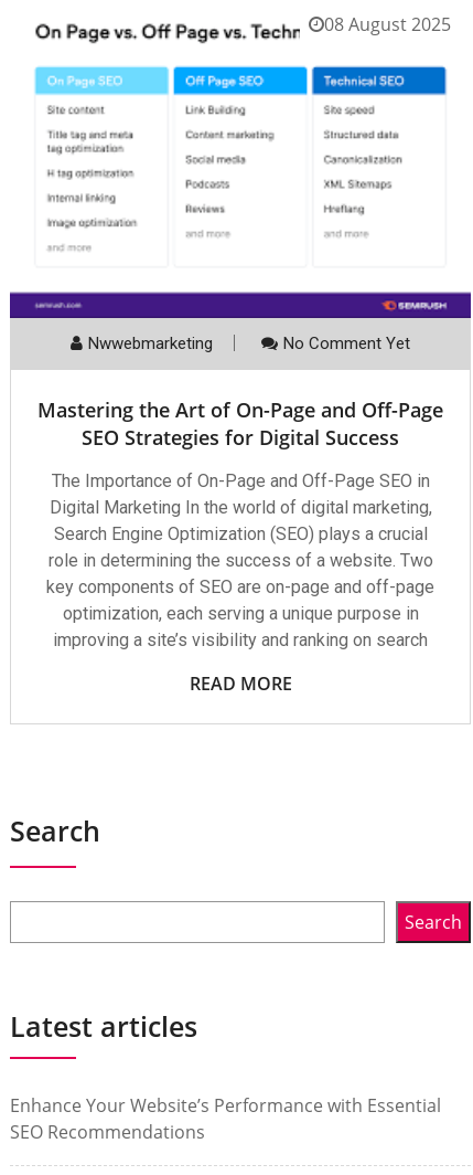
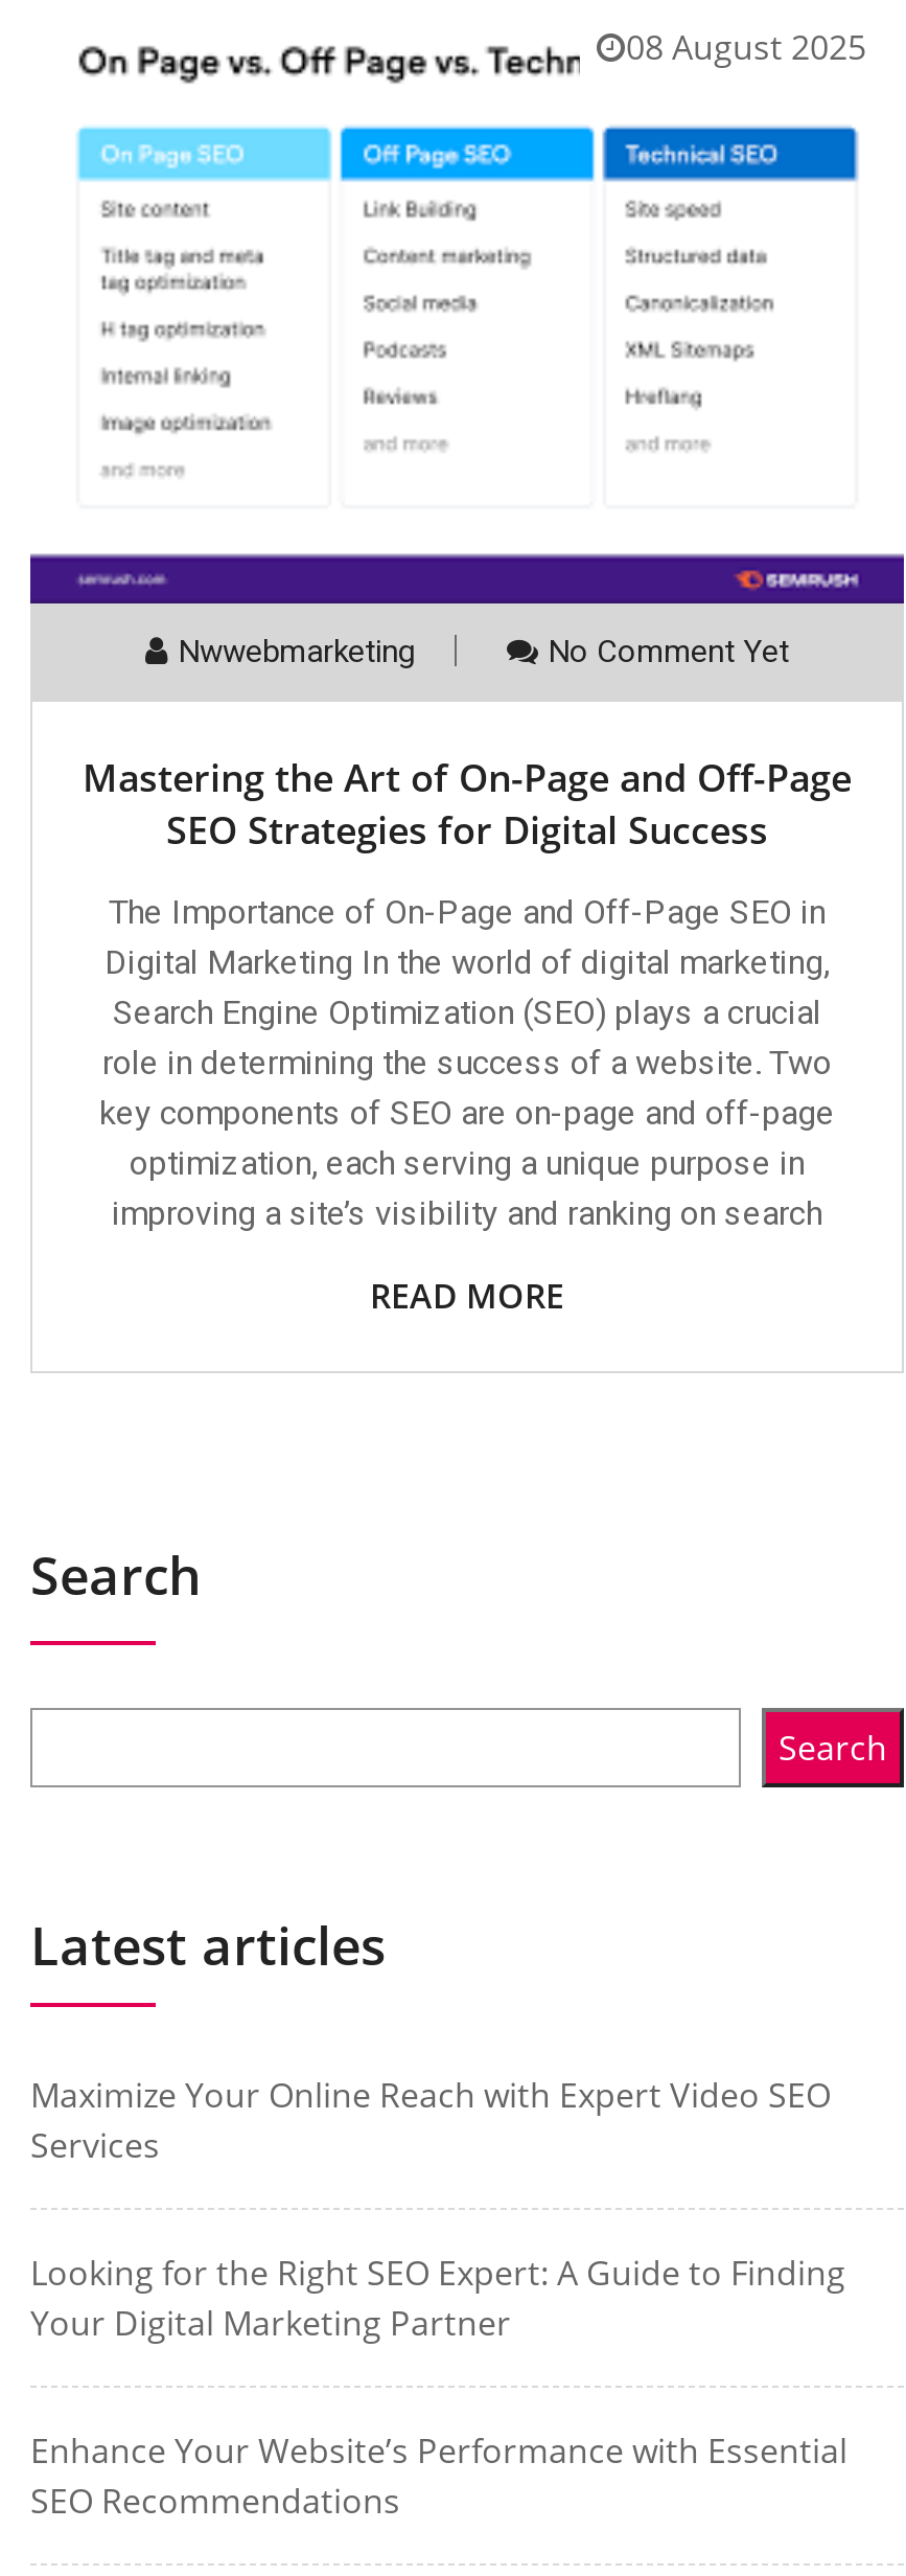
none -> [30,2072,845,2346] Maximize Your Online Reach with Expert Video SEO | Services | Looking for the Right SEO Expert: A Guide to Finding | Your Digital Marketing Partner

